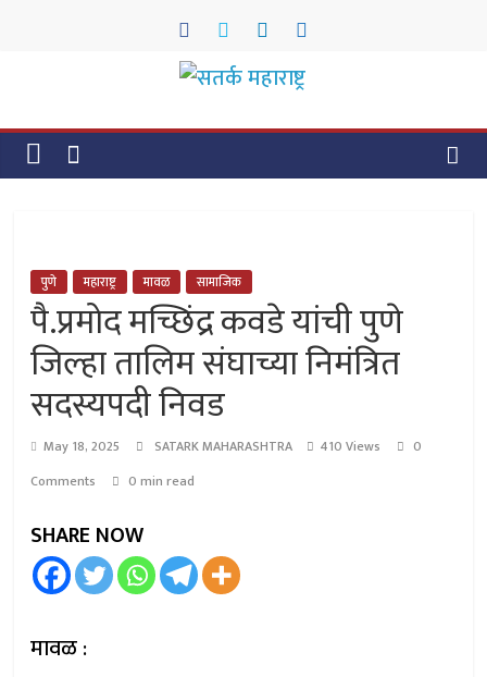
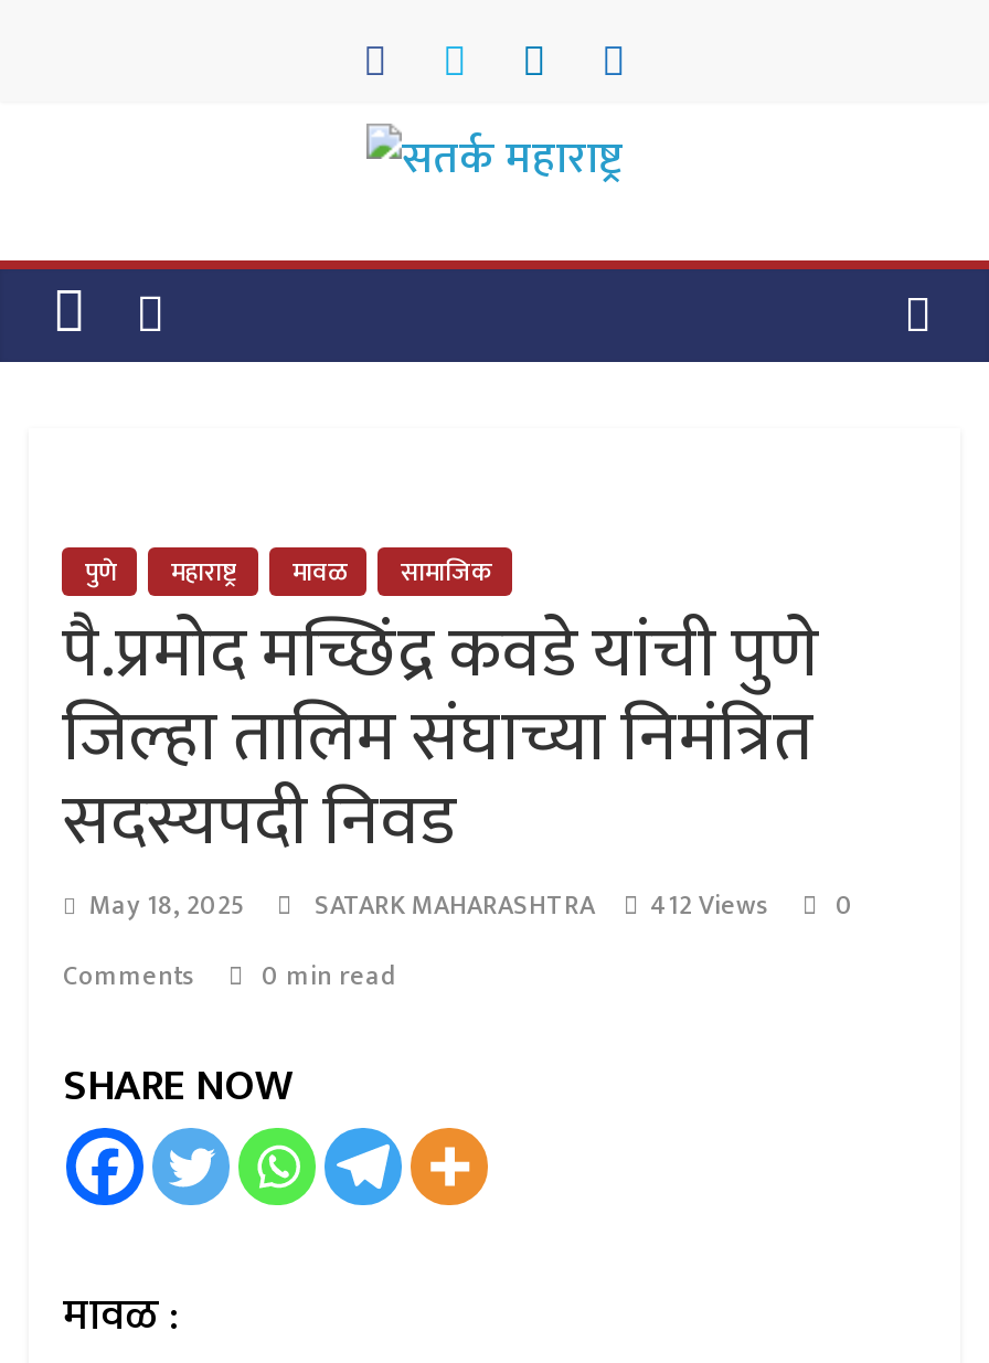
[44,435,422,457] May 18, 2025 SATARK MAHARASHTRA 410 Views 0 -> [89,883,853,927] May 18, 2025 SATARK MAHARASHTRA 412 Views 0

